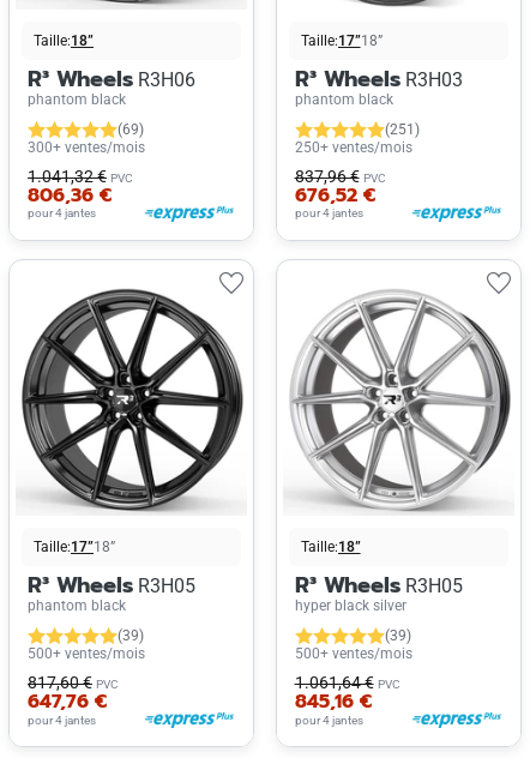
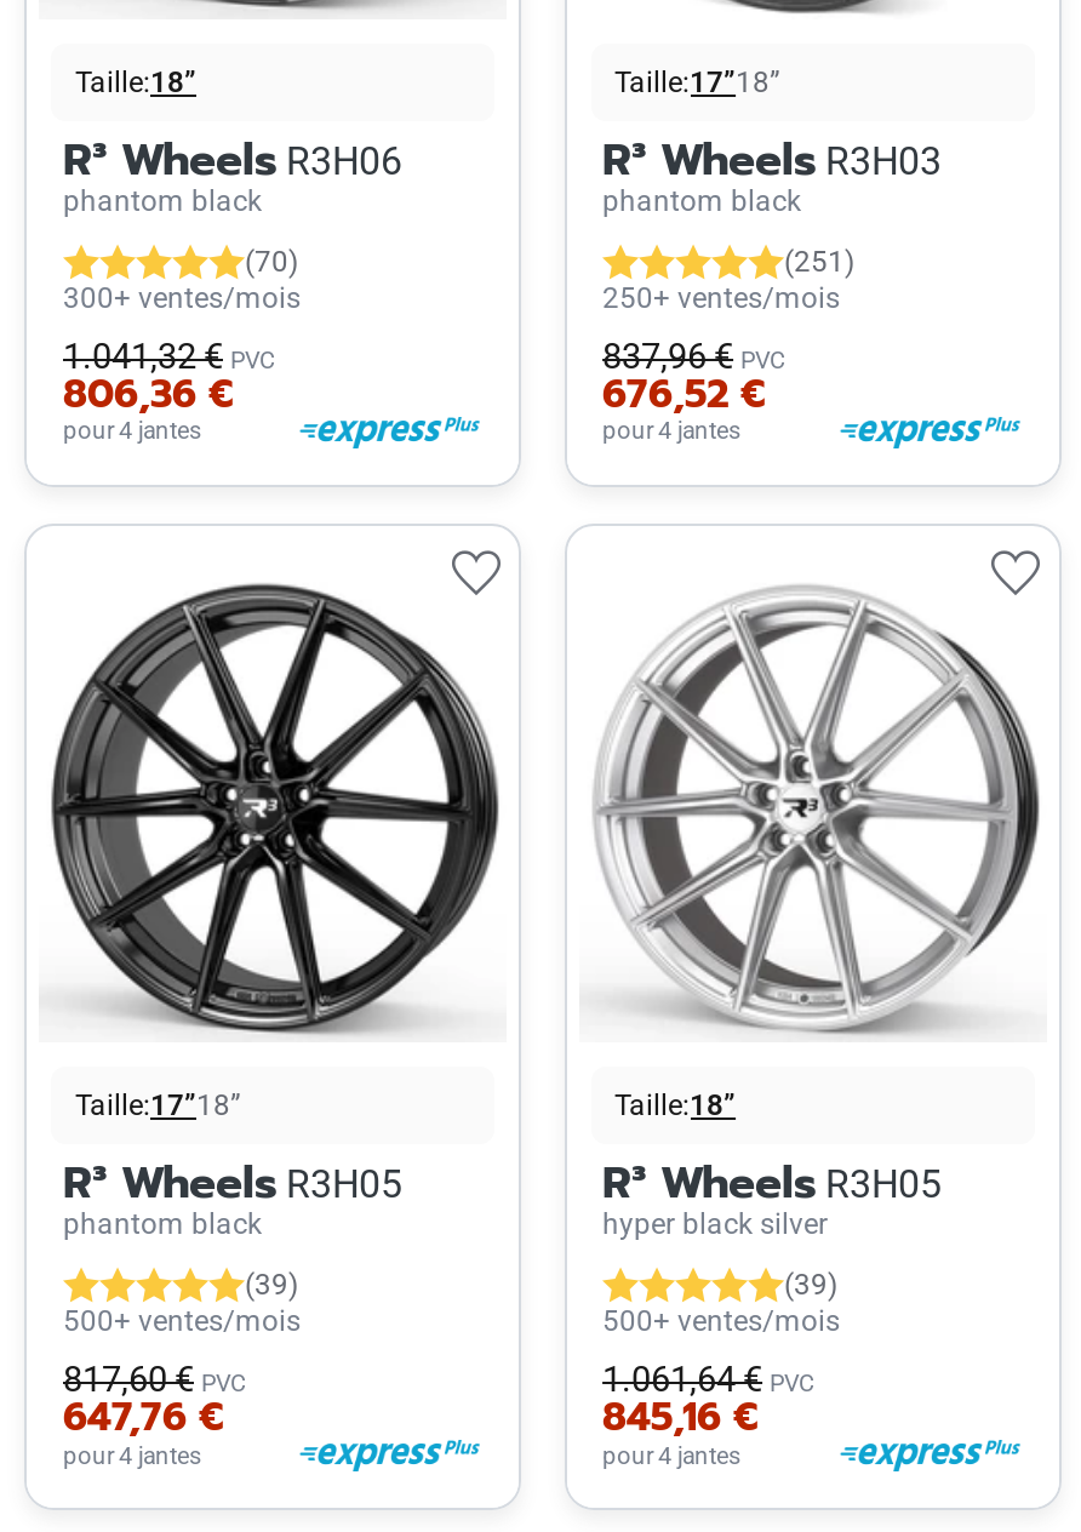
[118,121,144,138] (69) -> [245,245,298,279] (70)

